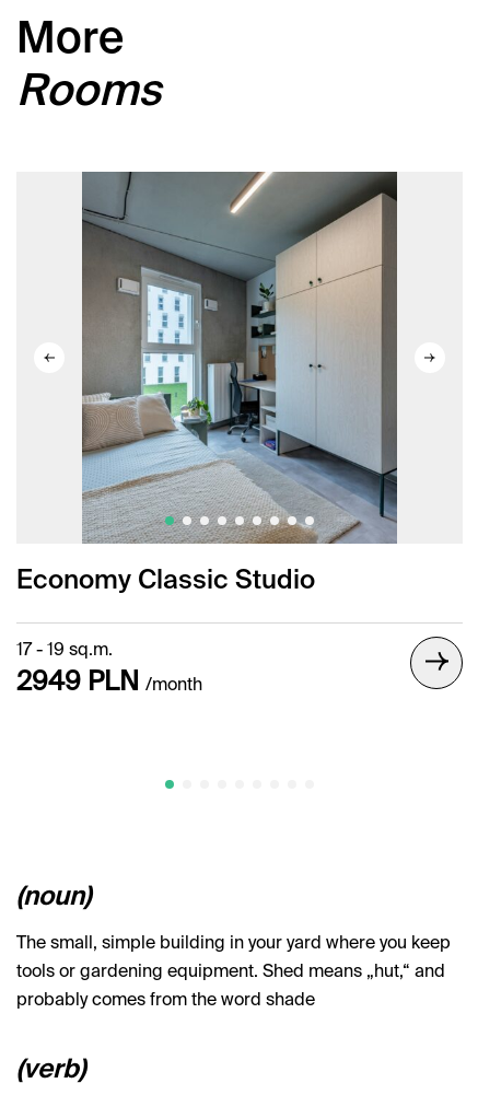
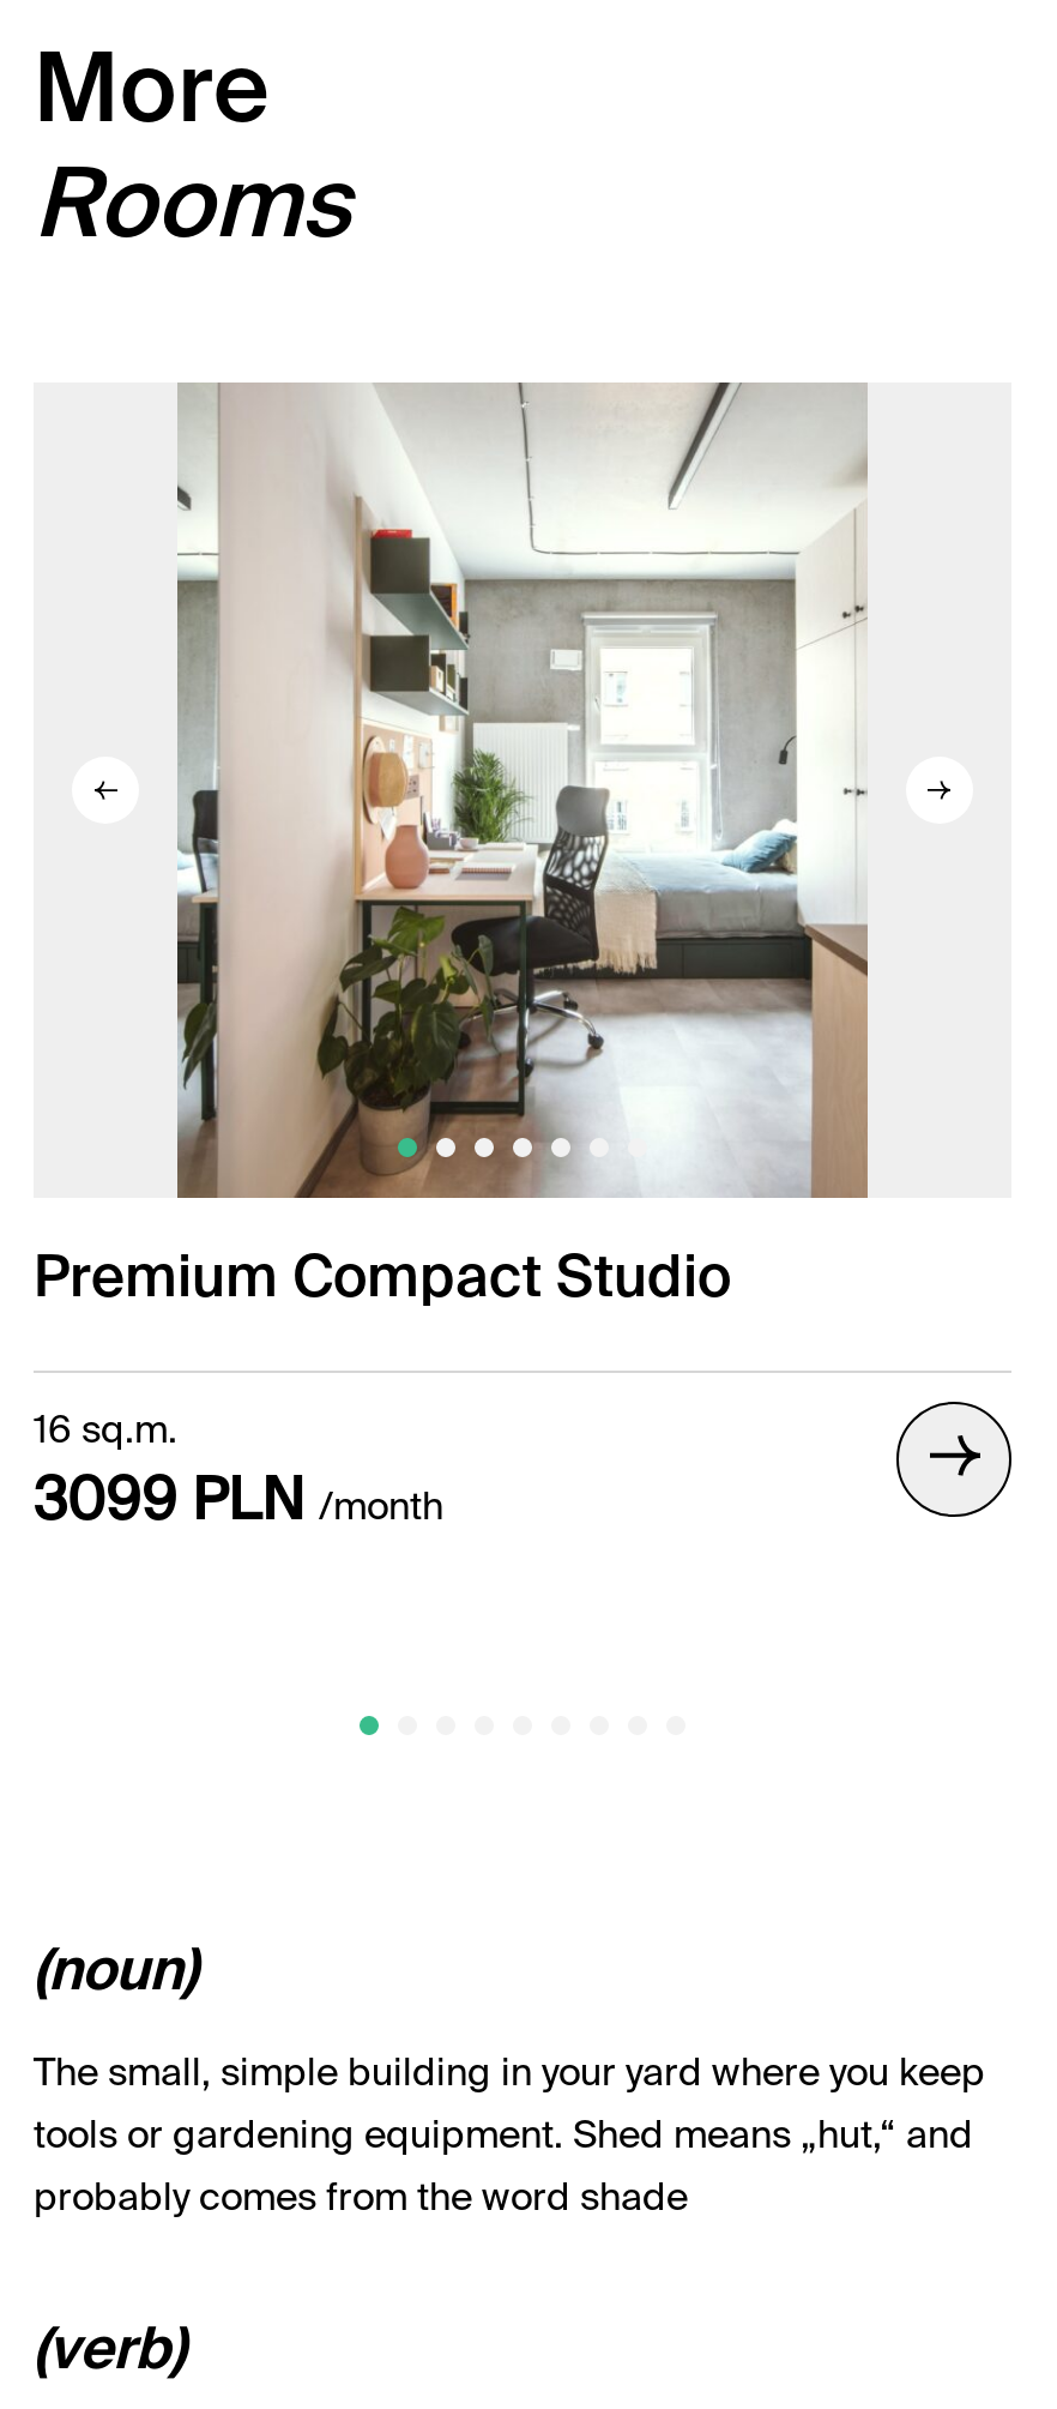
[16,172,398,594] [image] | Economy Classic Studio -> [34,383,870,1308] [image] | Premium Compact Studio
[16,642,202,695] 17 - 19 sq.m. | 2949 PLN /month -> [34,1413,443,1531] 16 sq.m. | 3099 PLN /month

